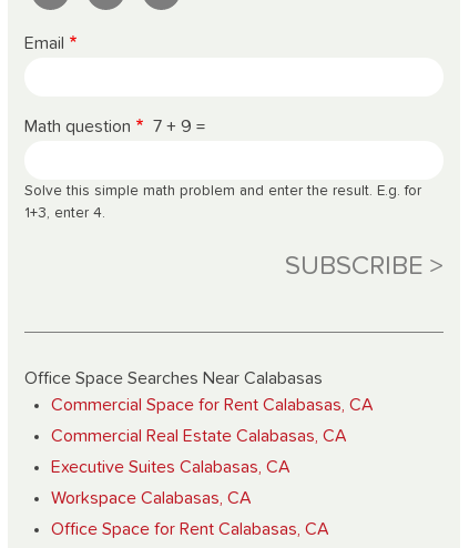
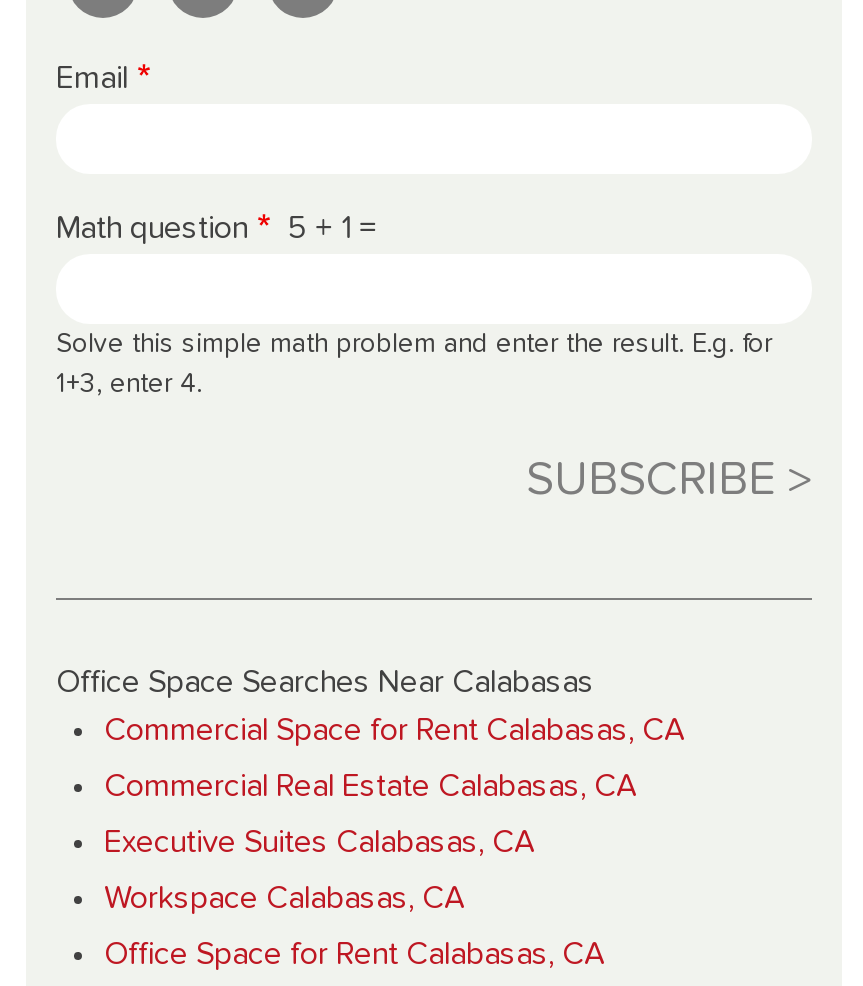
[24,119,205,137] Math question 7 + 9 = -> [56,215,375,247] Math question 5 + 1 =

